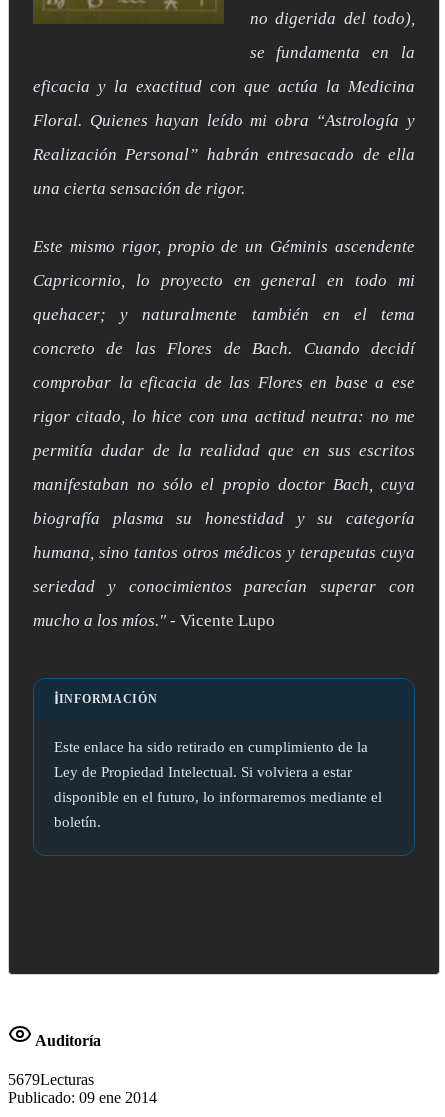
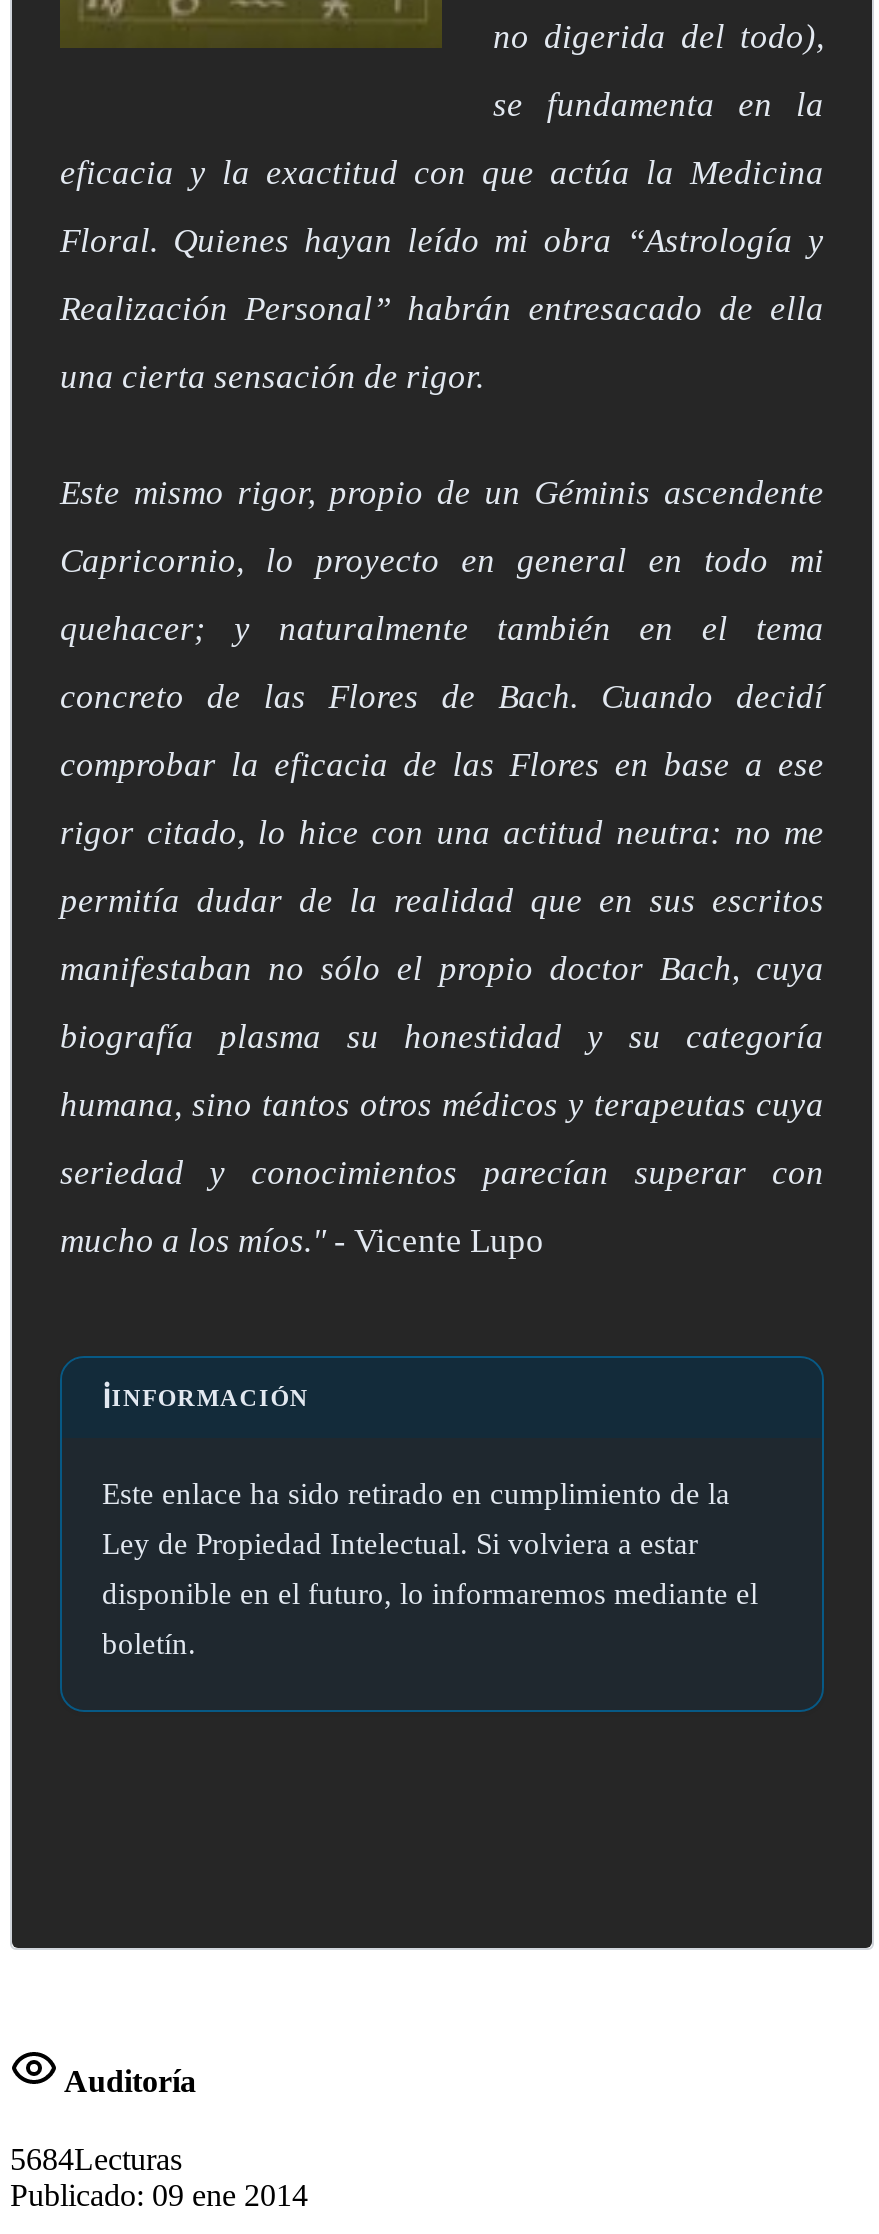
[8,1071,94,1088] 5679Lecturas -> [10,2143,182,2177] 5684Lecturas

